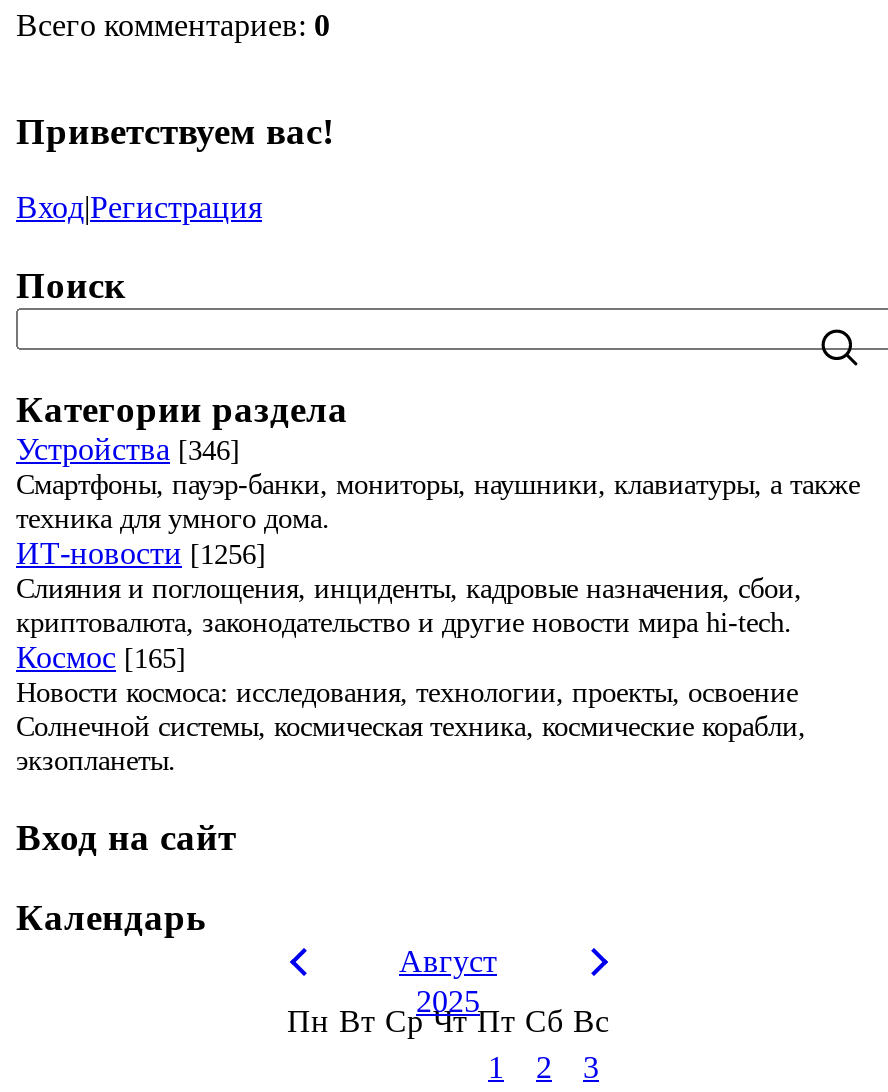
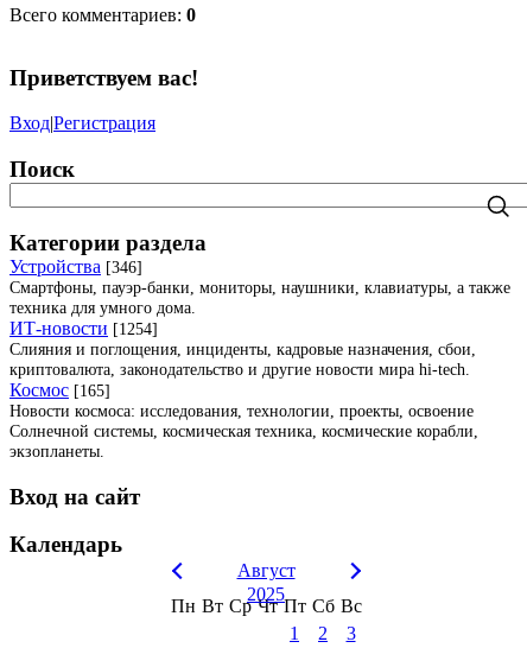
[16,536,266,570] ИТ-новости [1256] -> [9,318,158,338] ИТ-новости [1254]

